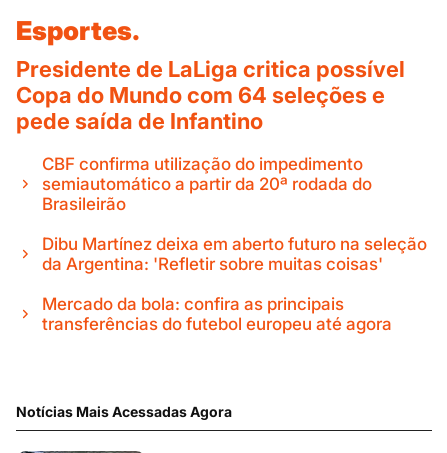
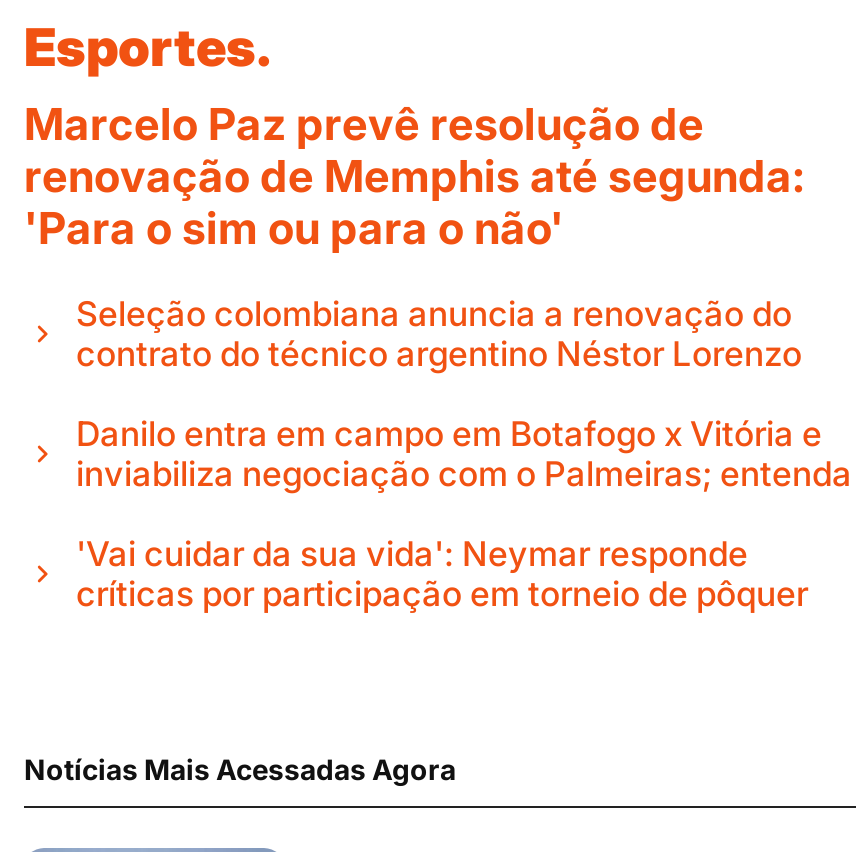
[16,56,405,134] Presidente de LaLiga critica possível | Copa do Mundo com 64 seleções e | pede saída de Infantino -> [24,98,804,254] Marcelo Paz prevê resolução de | renovação de Memphis até segunda: | 'Para o sim ou para o não'
[42,154,372,214] CBF confirma utilização do impedimento | semiautomático a partir da 20ª rodada do | Brasileirão -> [76,294,802,374] Seleção colombiana anuncia a renovação do | contrato do técnico argentino Néstor Lorenzo
[42,234,427,274] Dibu Martínez deixa em aberto futuro na seleção | da Argentina: 'Refletir sobre muitas coisas' -> [76,414,852,494] Danilo entra em campo em Botafogo x Vitória e | inviabiliza negociação com o Palmeiras; entenda
[42,294,392,334] Mercado da bola: confira as principais | transferências do futebol europeu até agora -> [76,534,808,614] 'Vai cuidar da sua vida': Neymar responde | críticas por participação em torneio de pôquer

